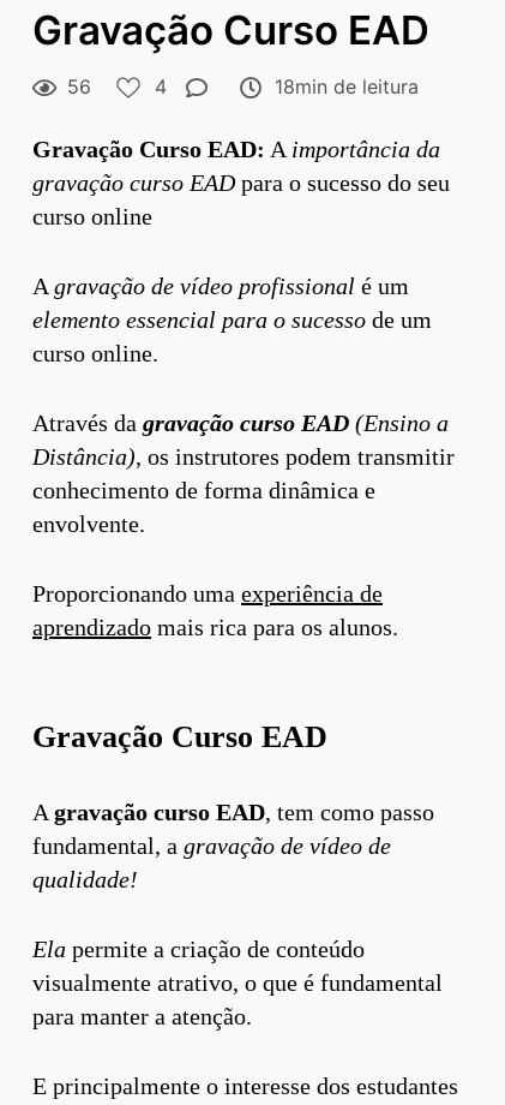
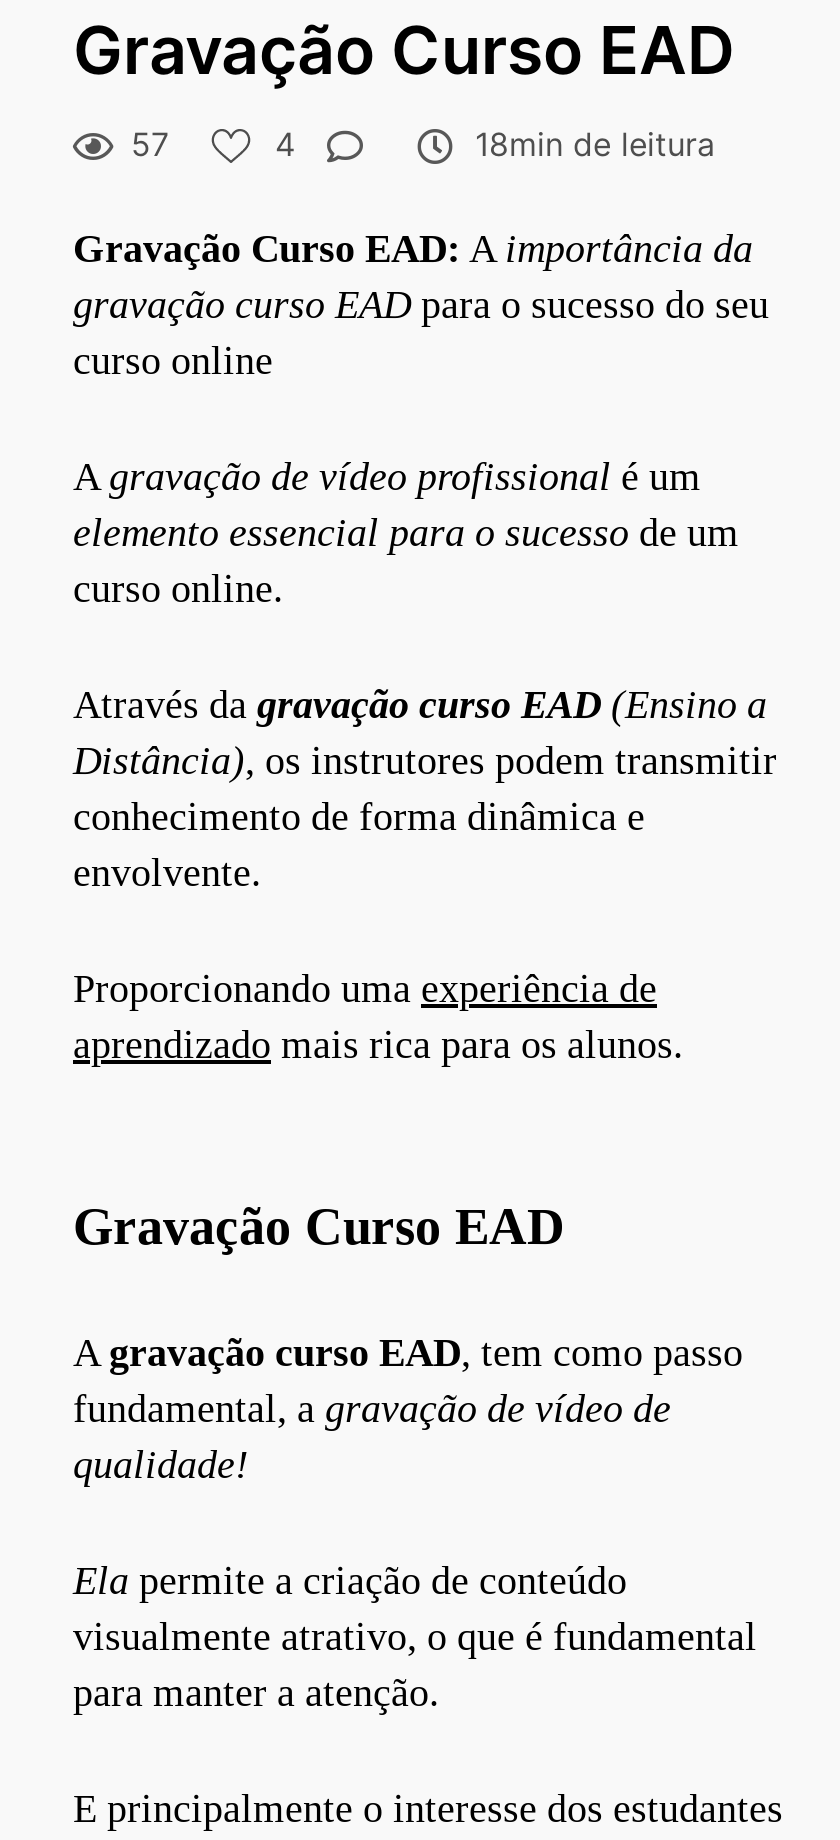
[67,74,91,98] 56 -> [131,124,169,164] 57

